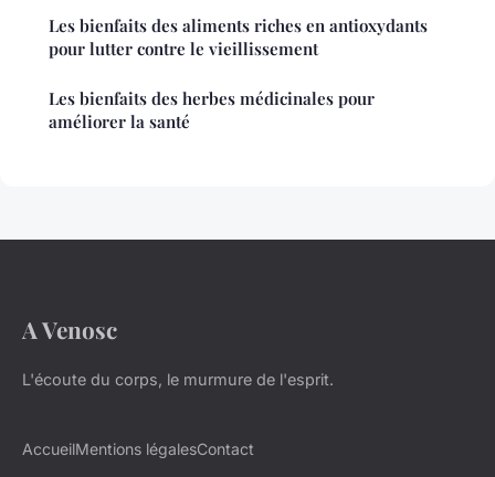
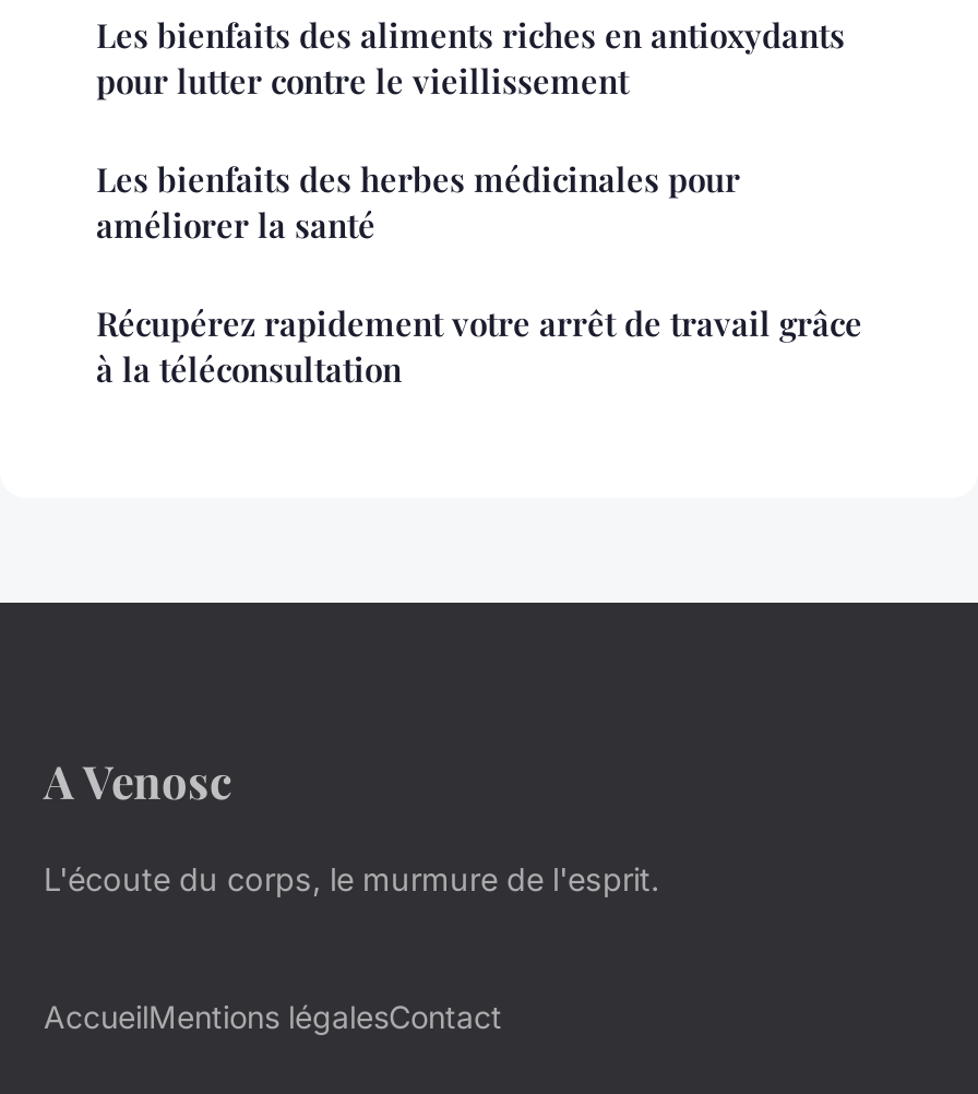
none -> [96,302,862,391] Récupérez rapidement votre arrêt de travail grâce | à la téléconsultation

